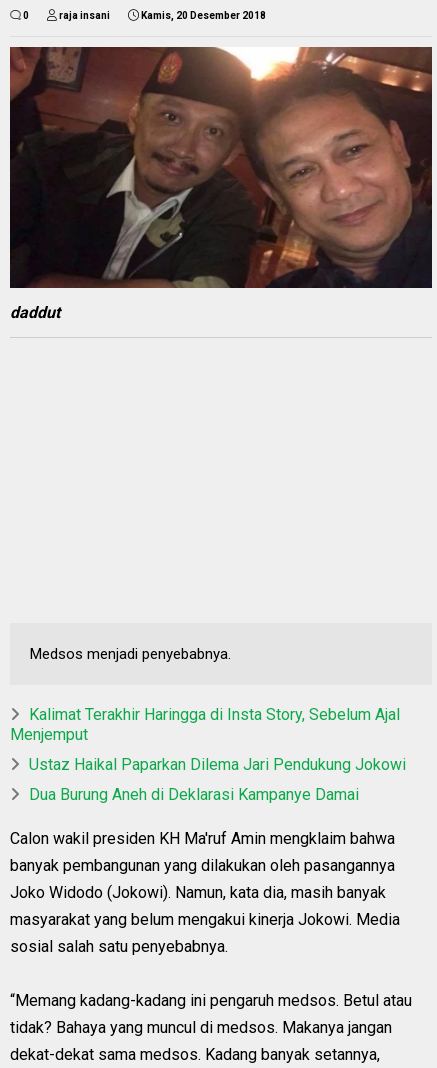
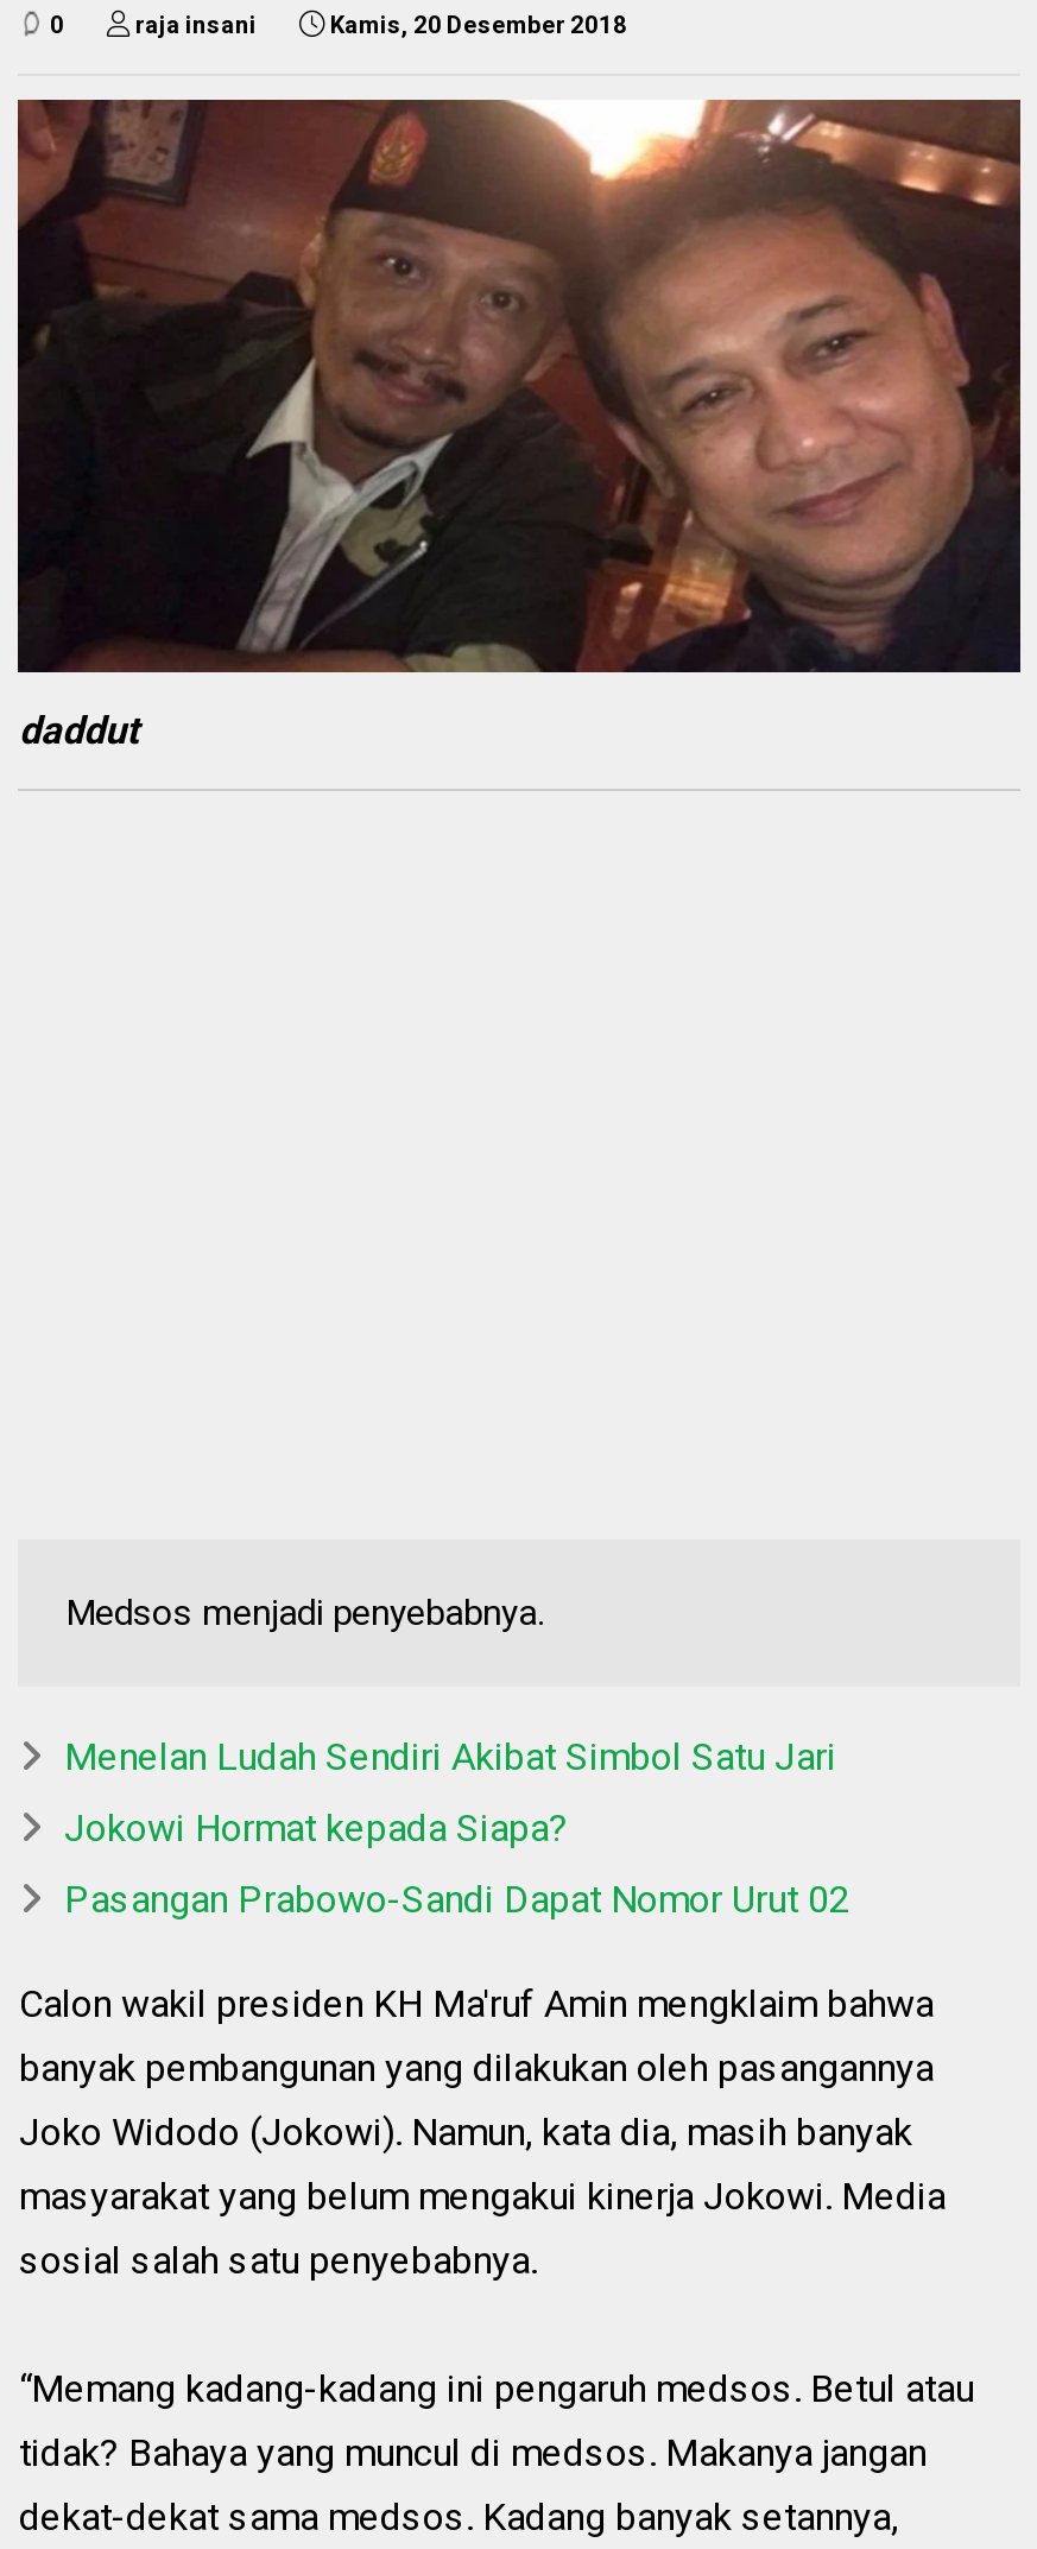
moved [30,645,231,663] -> [66,1591,544,1633]: Medsos menjadi penyebabnya.
[10,705,400,744] Kalimat Terakhir Haringga di Insta Story, Sebelum Ajal | Menjemput -> [64,1733,836,1778] Menelan Ludah Sendiri Akibat Simbol Satu Jari
[29,755,406,774] Ustaz Haikal Paparkan Dilema Jari Pendukung Jokowi -> [64,1804,568,1850] Jokowi Hormat kepada Siapa?
[29,785,359,804] Dua Burung Aneh di Deklarasi Kampanye Damai -> [64,1876,850,1921] Pasangan Prabowo-Sandi Dapat Nomor Urut 02

